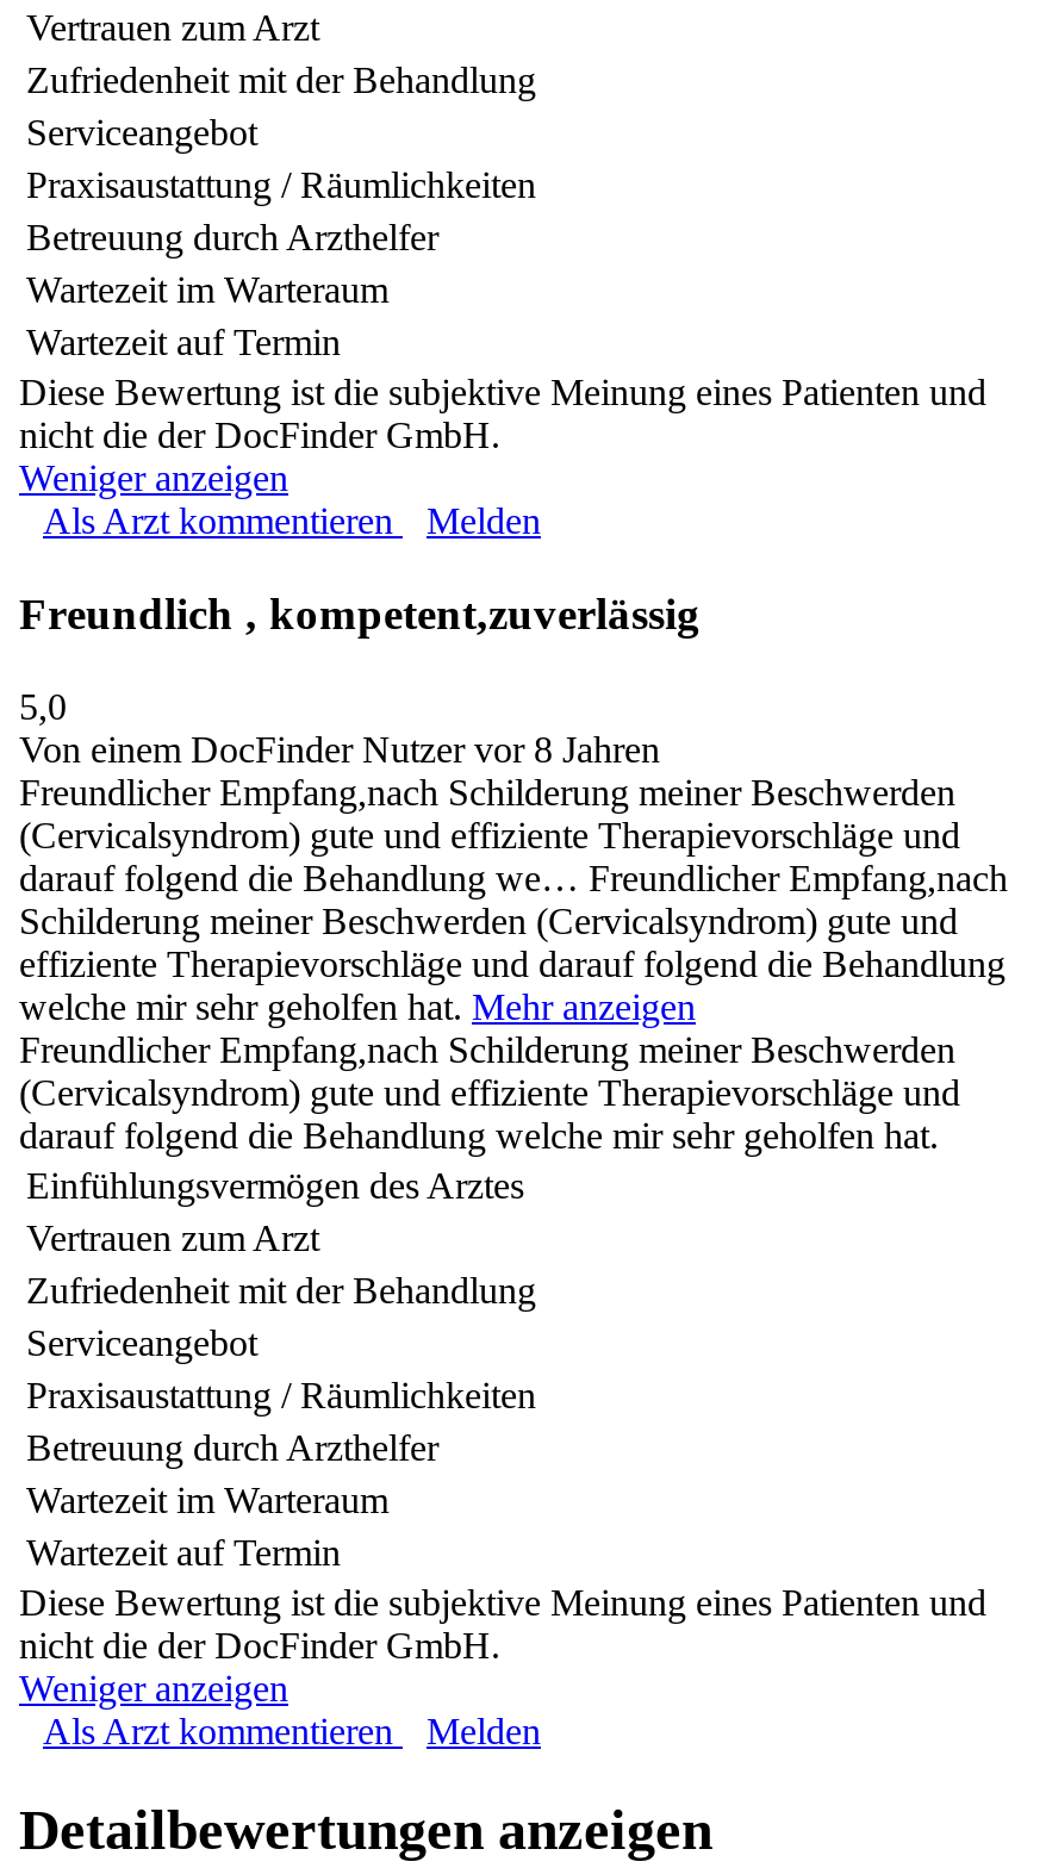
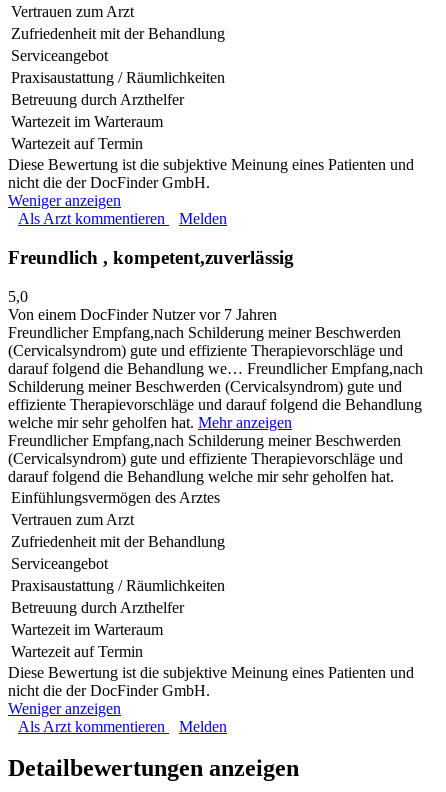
[19,728,660,769] Von einem DocFinder Nutzer vor 8 Jahren -> [8,306,277,323] Von einem DocFinder Nutzer vor 7 Jahren

